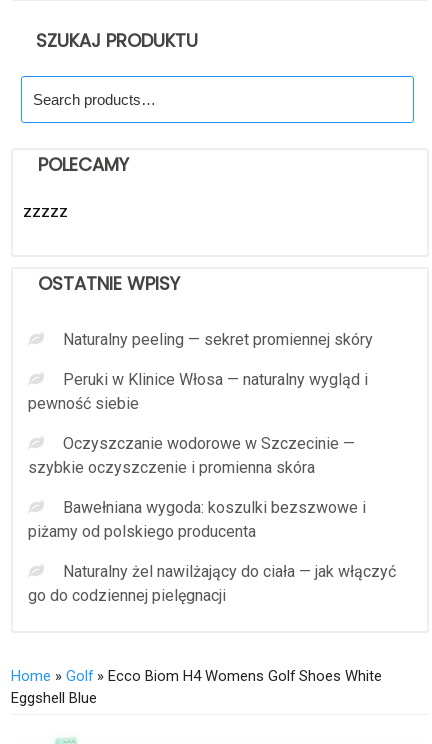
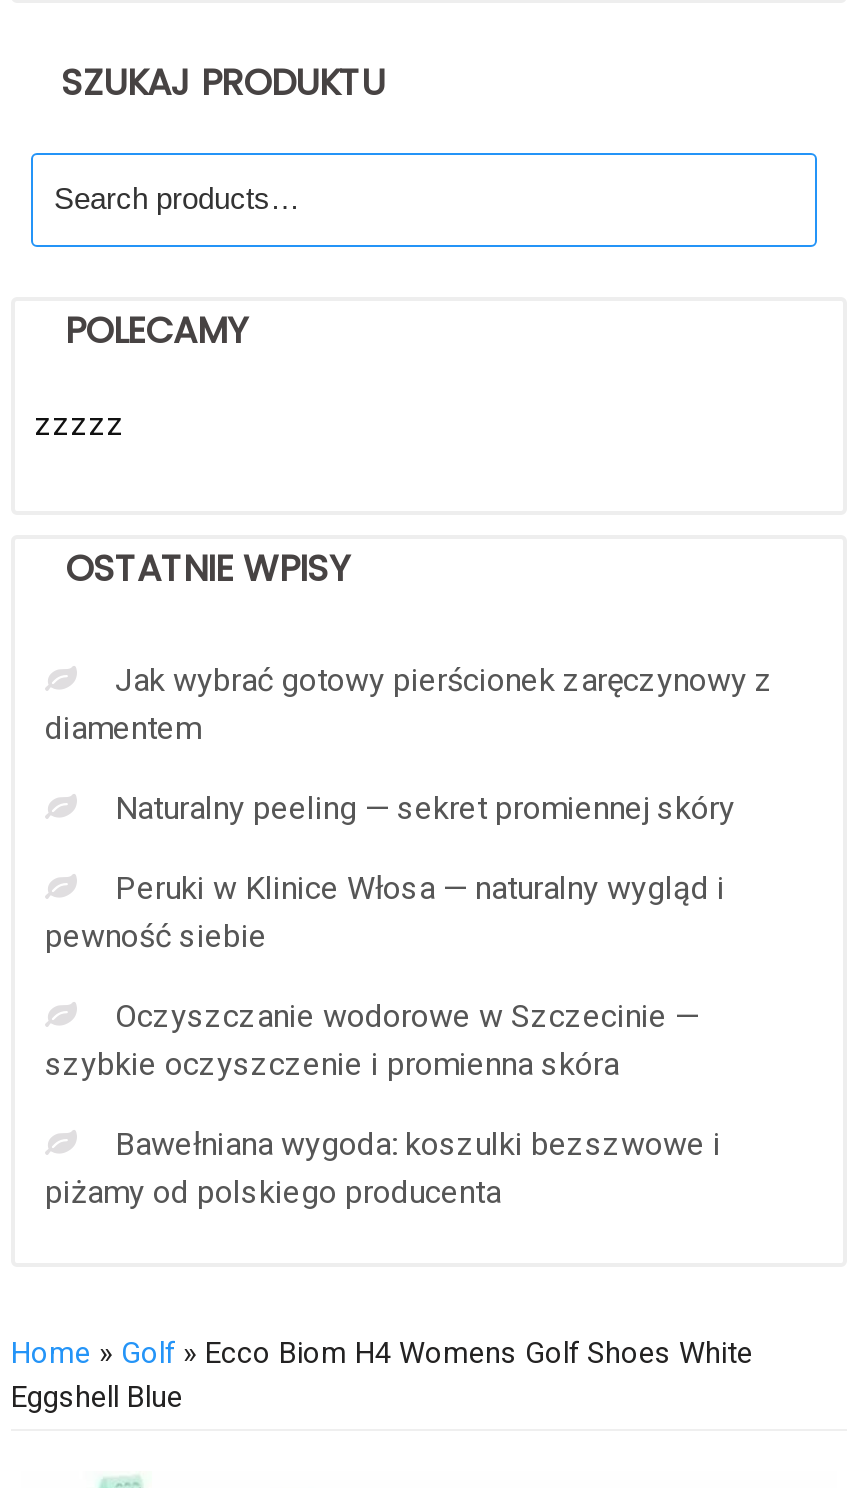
none -> [45,661,773,747] Jak wybrać gotowy pierścionek zaręczynowy z | diamentem
moved [28,330,373,541] -> [45,789,735,1211]: Naturalny peeling — sekret promiennej skóry | Peruki w Klinice Włosa — naturalny wygląd i | pewność siebie | Oczyszczanie wodorowe w Szczecinie — | szybkie oczyszczenie i promienna skóra | Bawełniana wygoda: koszulki bezszwowe i | piżamy od polskiego producenta
[28,562,396,605] Naturalny żel nawilżający do ciała — jak włączyć | go do codziennej pielęgnacji -> none

